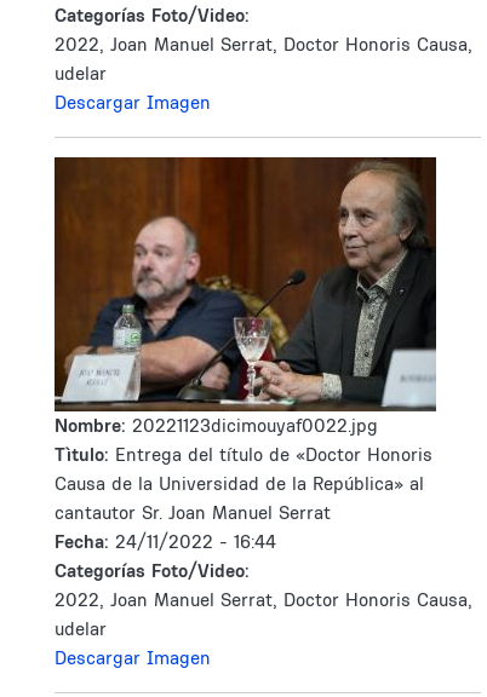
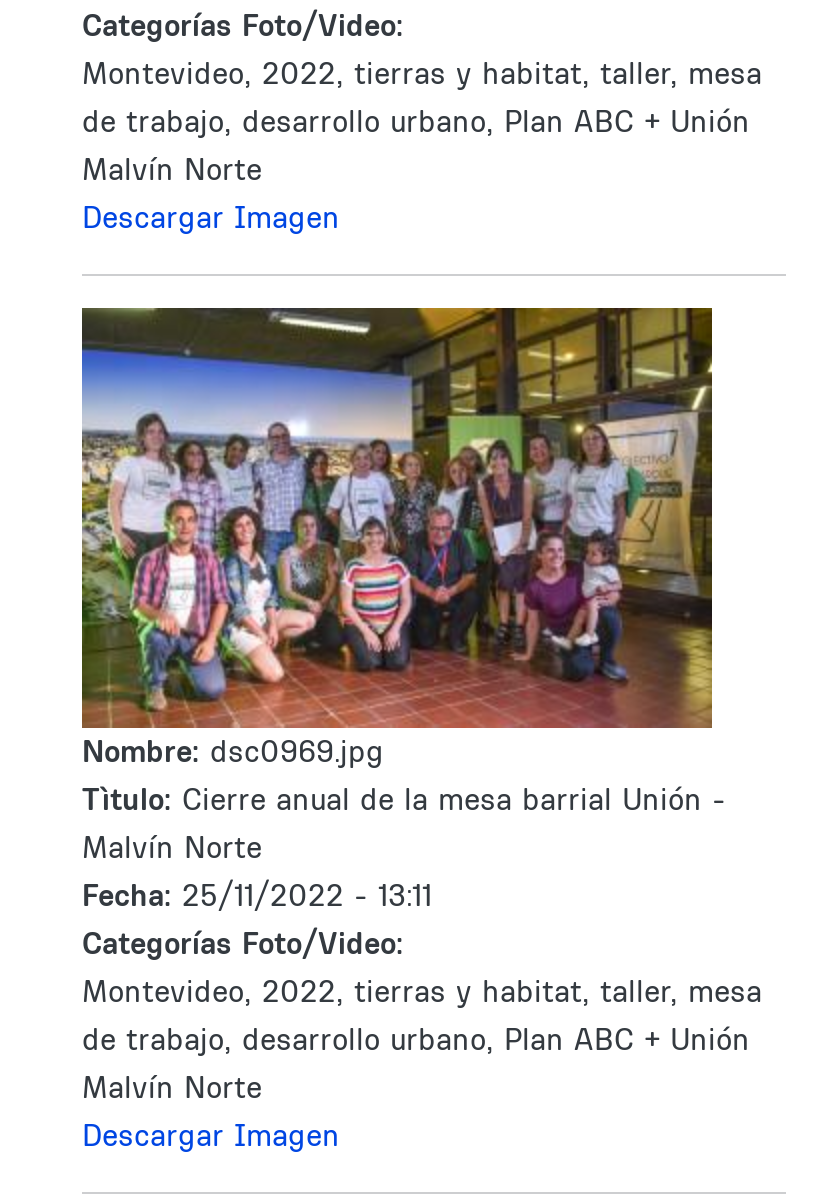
[55,33,472,85] 2022, Joan Manuel Serrat, Doctor Honoris Causa, | udelar -> [82,54,762,188] Montevideo, 2022, tierras y habitat, taller, mesa | de trabajo, desarrollo urbano, Plan ABC + Unión | Malvín Norte
[53,156,436,553] [image] | Nombre: 20221123dicimouyaf0022.jpg | Tìtulo: Entrega del título de «Doctor Honoris | Causa de la Universidad de la República» al | cantautor Sr. Joan Manuel Serrat | Fecha: 24/11/2022 - 16:44 -> [80,306,726,914] [image] | Nombre: dsc0969.jpg | Tìtulo: Cierre anual de la mesa barrial Unión - | Malvín Norte | Fecha: 25/11/2022 - 13:11
[55,588,472,640] 2022, Joan Manuel Serrat, Doctor Honoris Causa, | udelar -> [82,972,762,1106] Montevideo, 2022, tierras y habitat, taller, mesa | de trabajo, desarrollo urbano, Plan ABC + Unión | Malvín Norte

